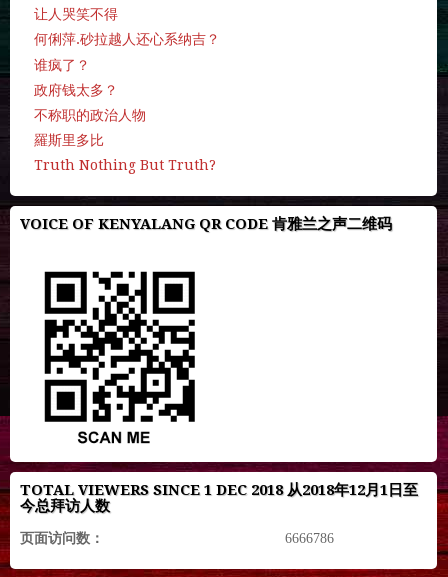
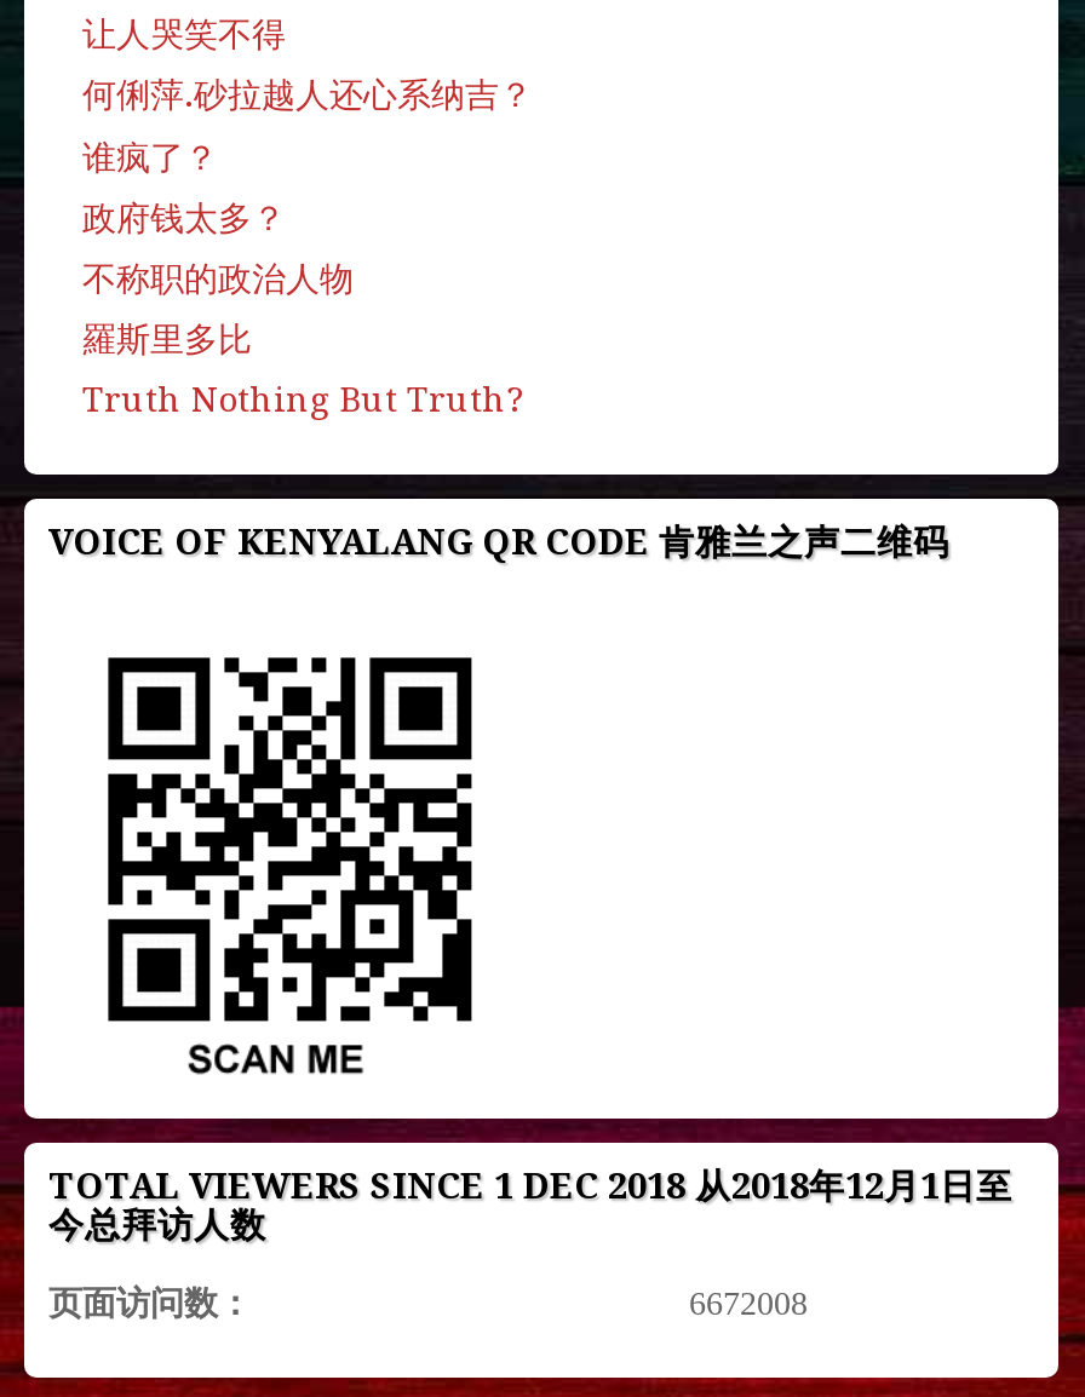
[284,531,333,546] 6666786 -> [689,1287,808,1323] 6672008

